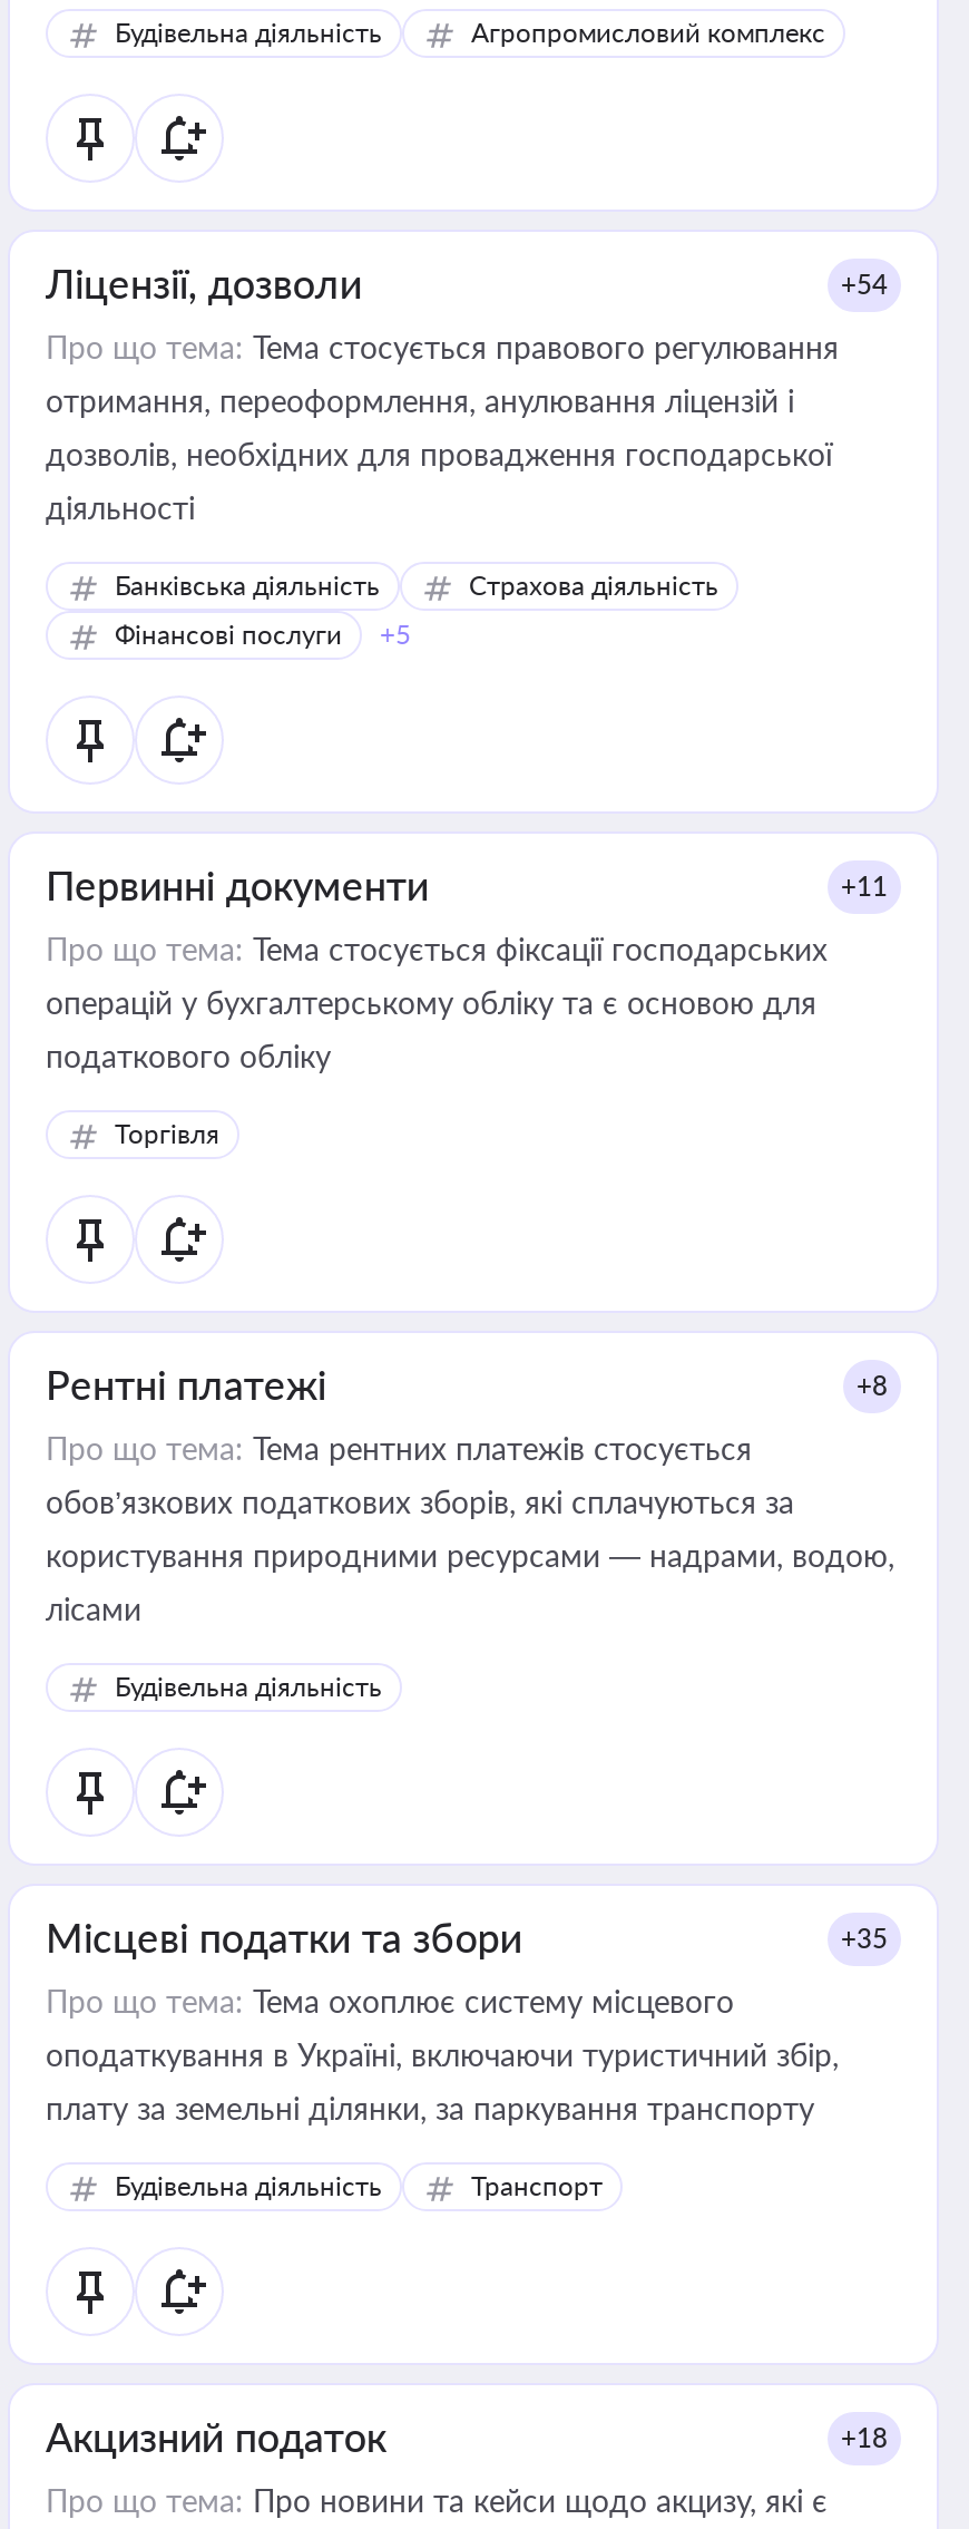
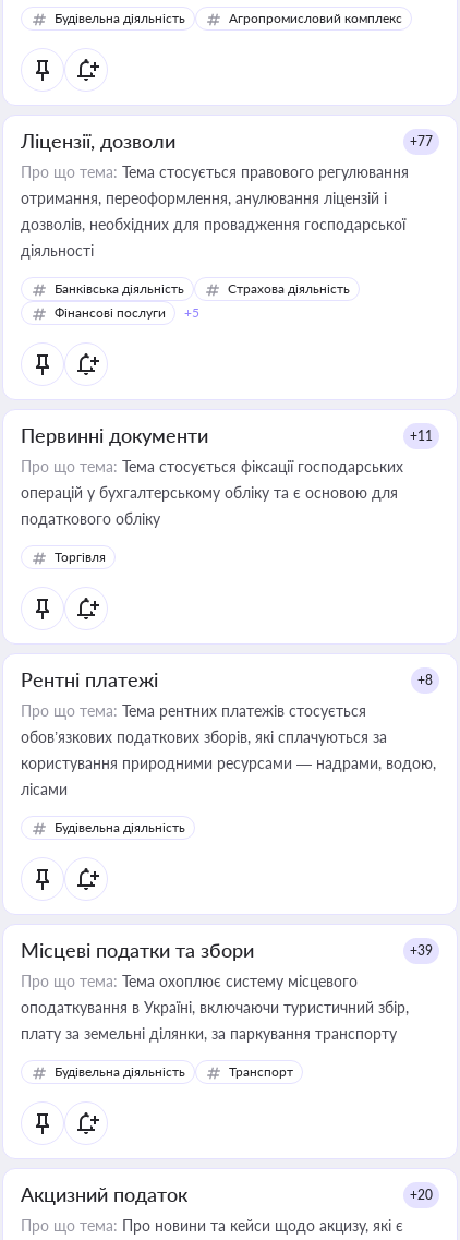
[841,268,888,301] +54 -> [410,133,433,149] +77
[841,1922,888,1955] +35 -> [410,942,433,959] +39
[841,2421,888,2454] +18 -> [410,1187,433,1203] +20

